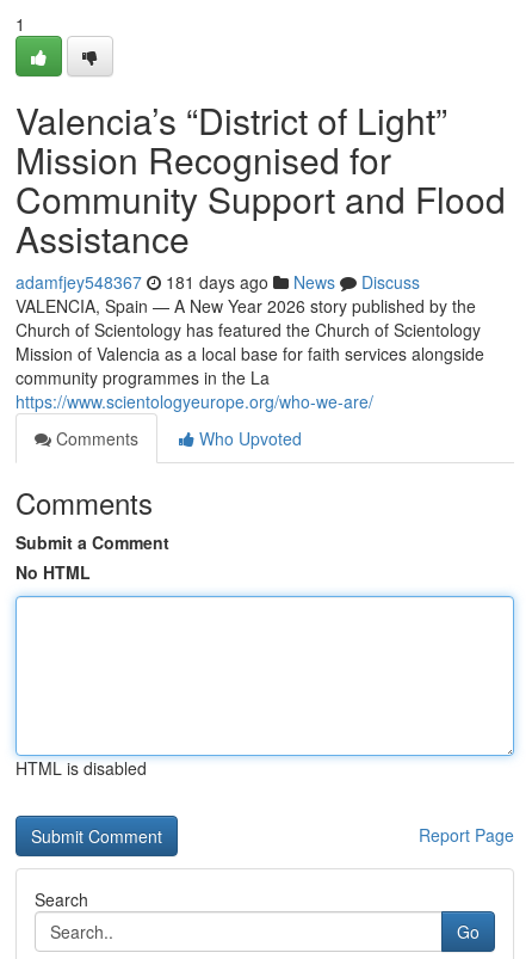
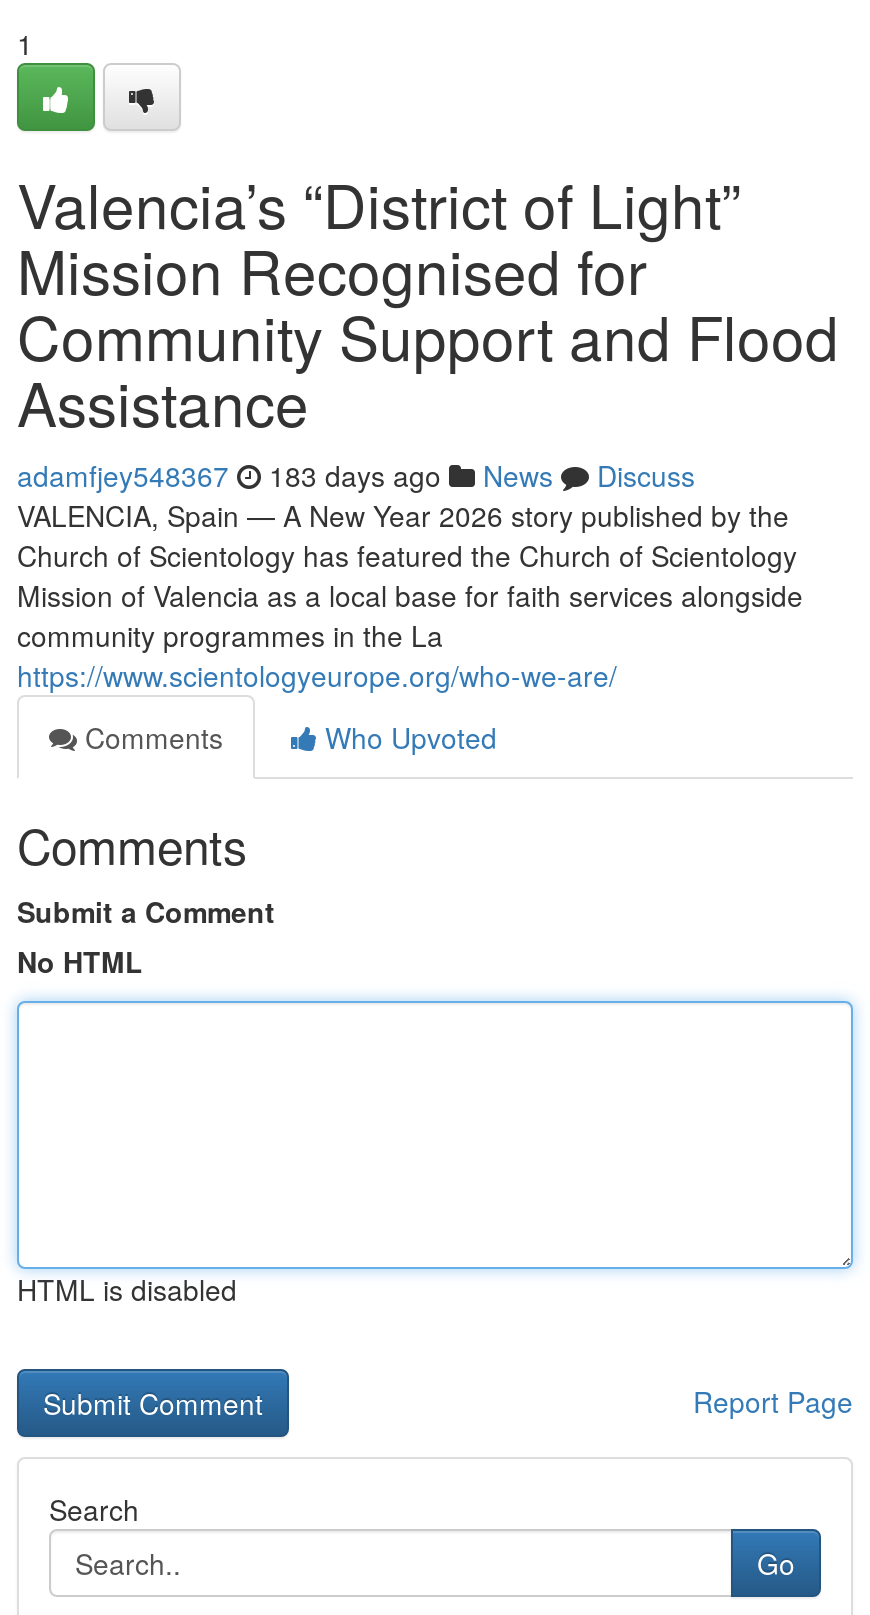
[16,270,420,294] adamfjey548367 181 days ago News Discuss -> [17,455,695,495] adamfjey548367 183 days ago News Discuss

